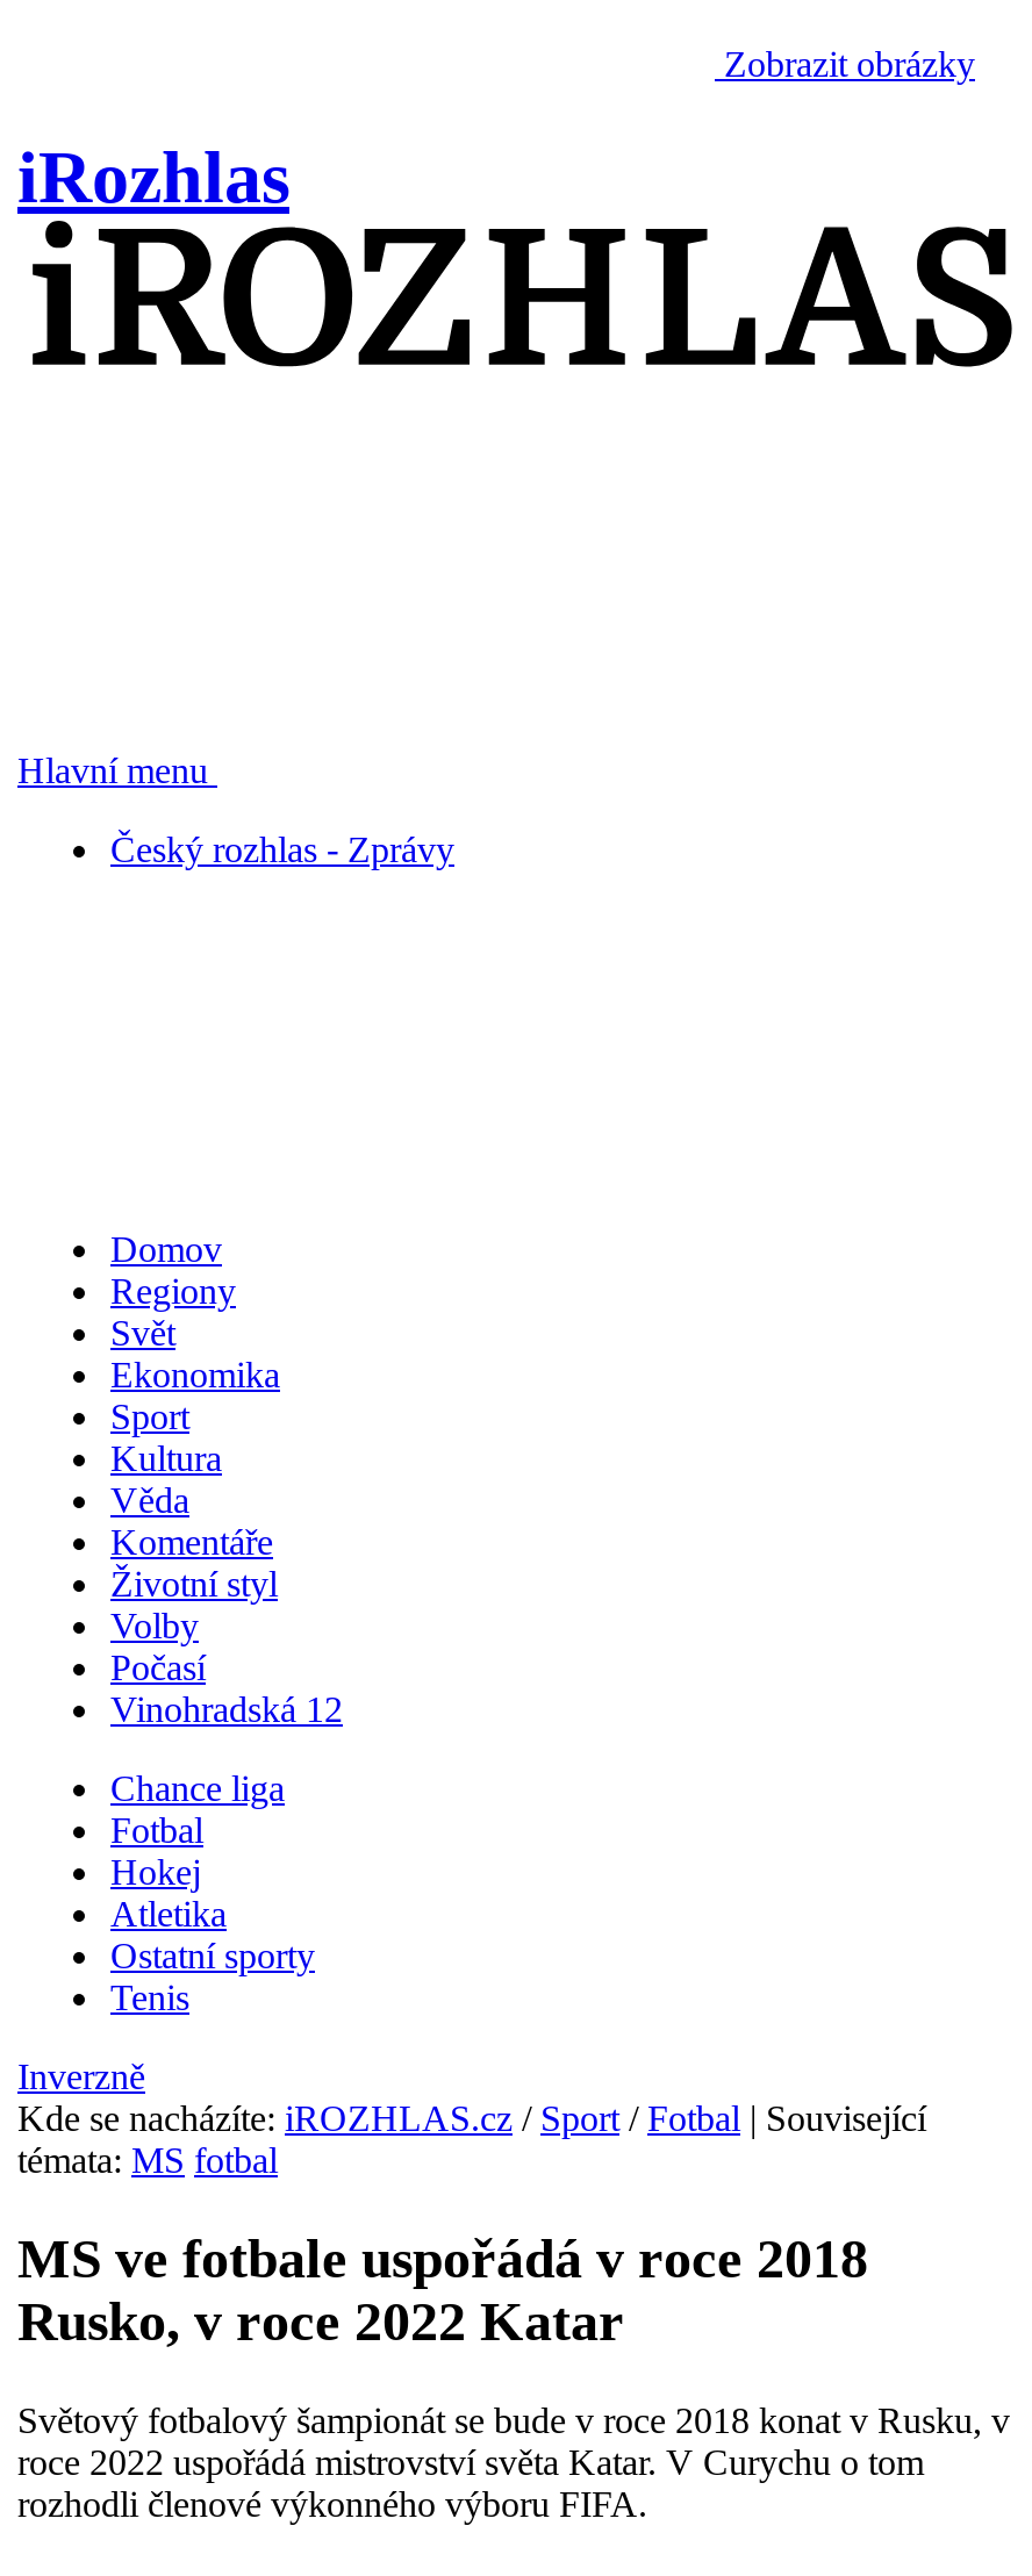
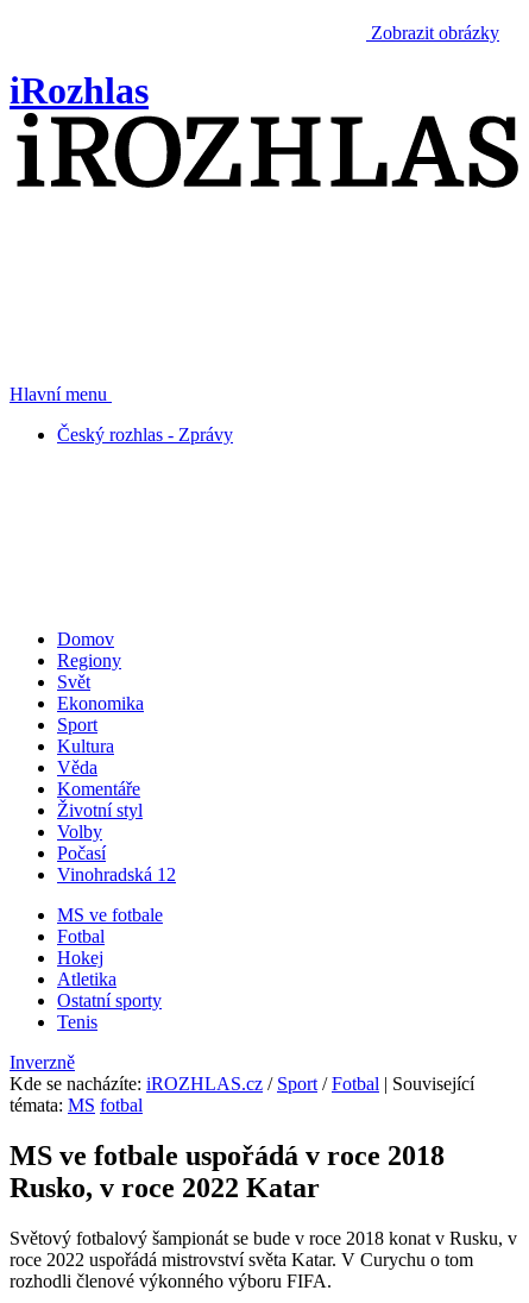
[110,1769,285,1809] Chance liga -> [57,905,163,925] MS ve fotbale

